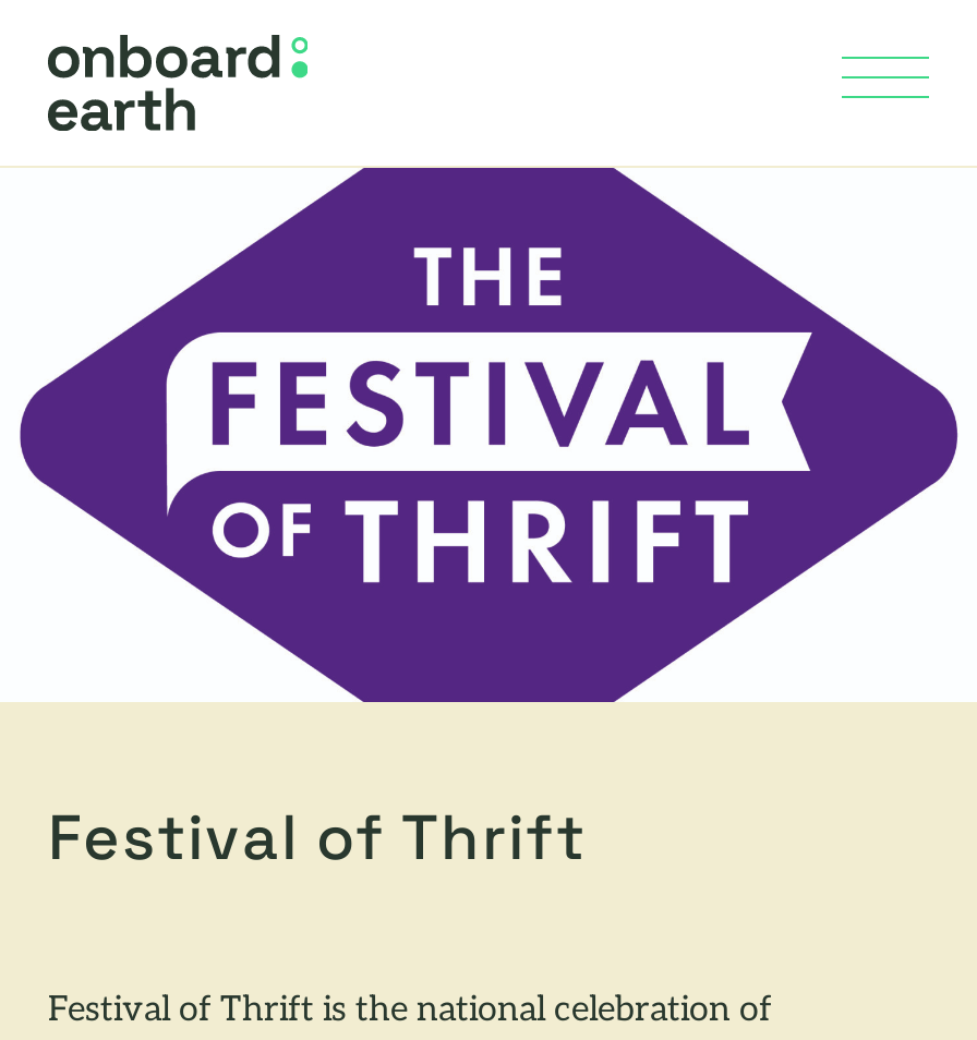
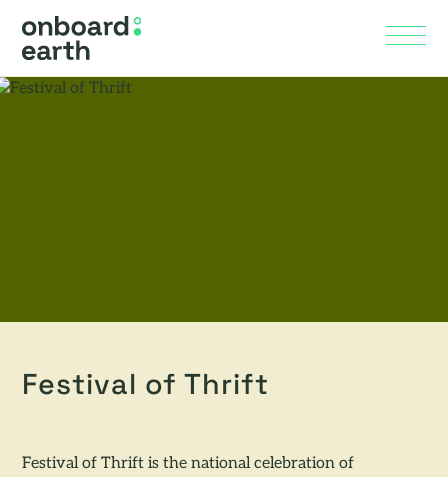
[7,166,970,704] [image] -> none

